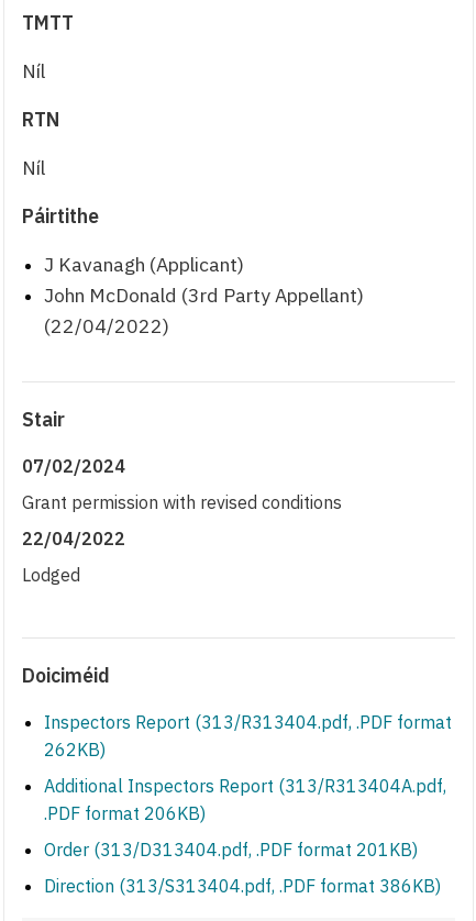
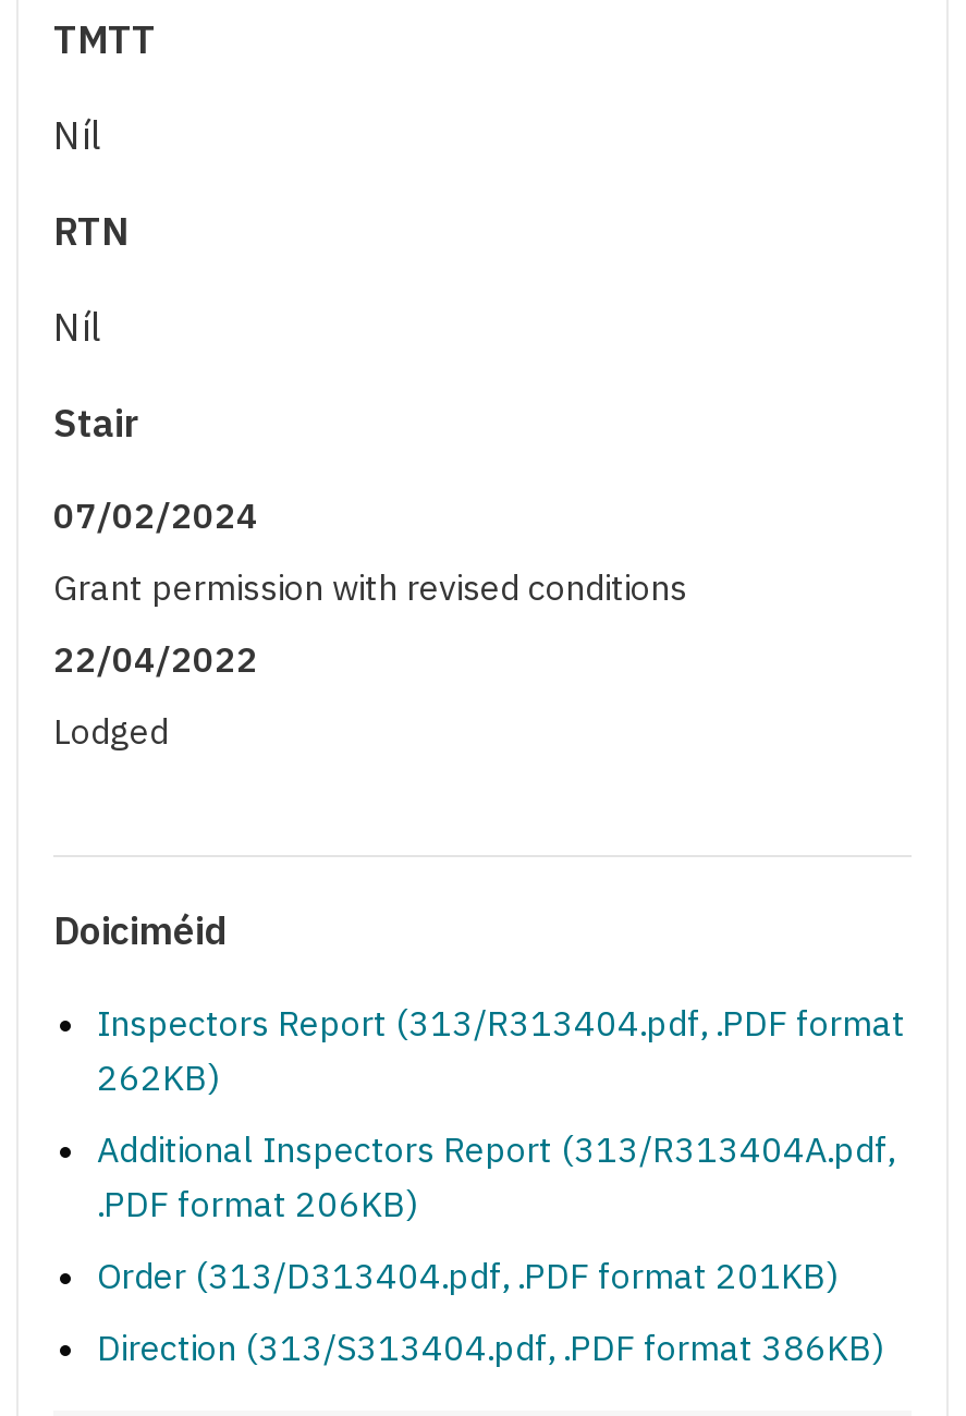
[22,204,364,339] Páirtithe | J Kavanagh (Applicant) | John McDonald (3rd Party Appellant) | (22/04/2022) -> none

